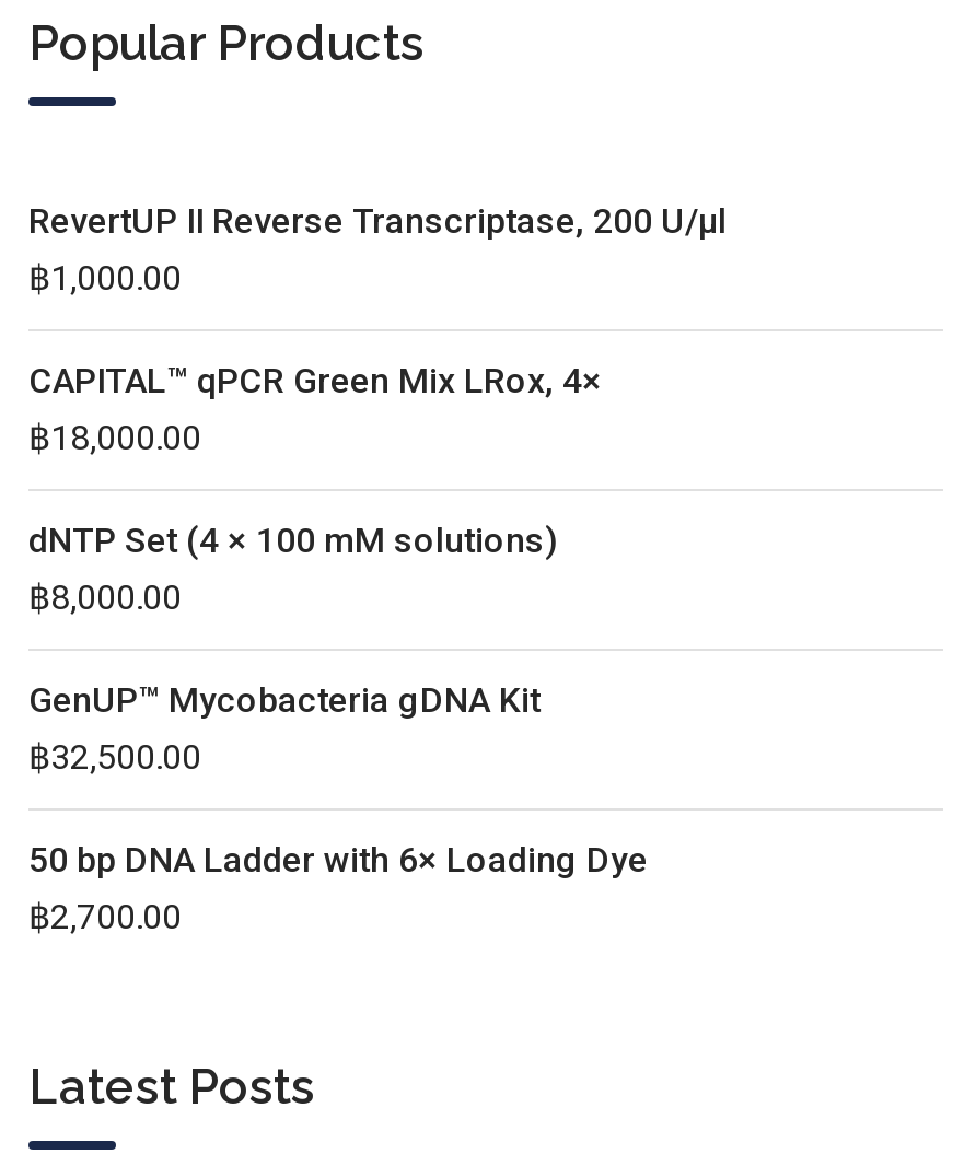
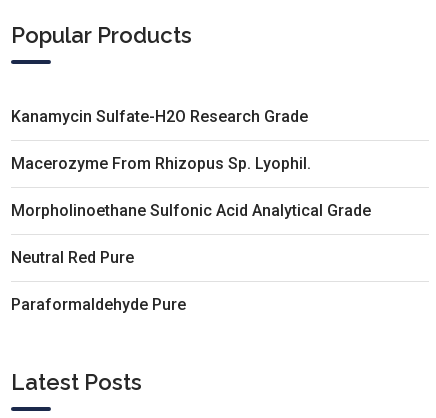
[28,199,727,298] RevertUP II Reverse Transcriptase, 200 U/µl | ฿1,000.00 -> [11,107,308,126] Kanamycin Sulfate-H2O Research Grade
[28,359,602,457] CAPITAL™ qPCR Green Mix LRox, 4× | ฿18,000.00 -> [11,154,311,173] Macerozyme From Rhizopus Sp. Lyophil.
[28,519,558,617] dNTP Set (4 × 100 mM solutions) | ฿8,000.00 -> [11,201,371,220] Morpholinoethane Sulfonic Acid Analytical Grade
[28,678,541,777] GenUP™ Mycobacteria gDNA Kit | ฿32,500.00 -> [11,248,134,267] Neutral Red Pure
[28,838,648,937] 50 bp DNA Ladder with 6× Loading Dye | ฿2,700.00 -> [11,295,186,314] Paraformaldehyde Pure

